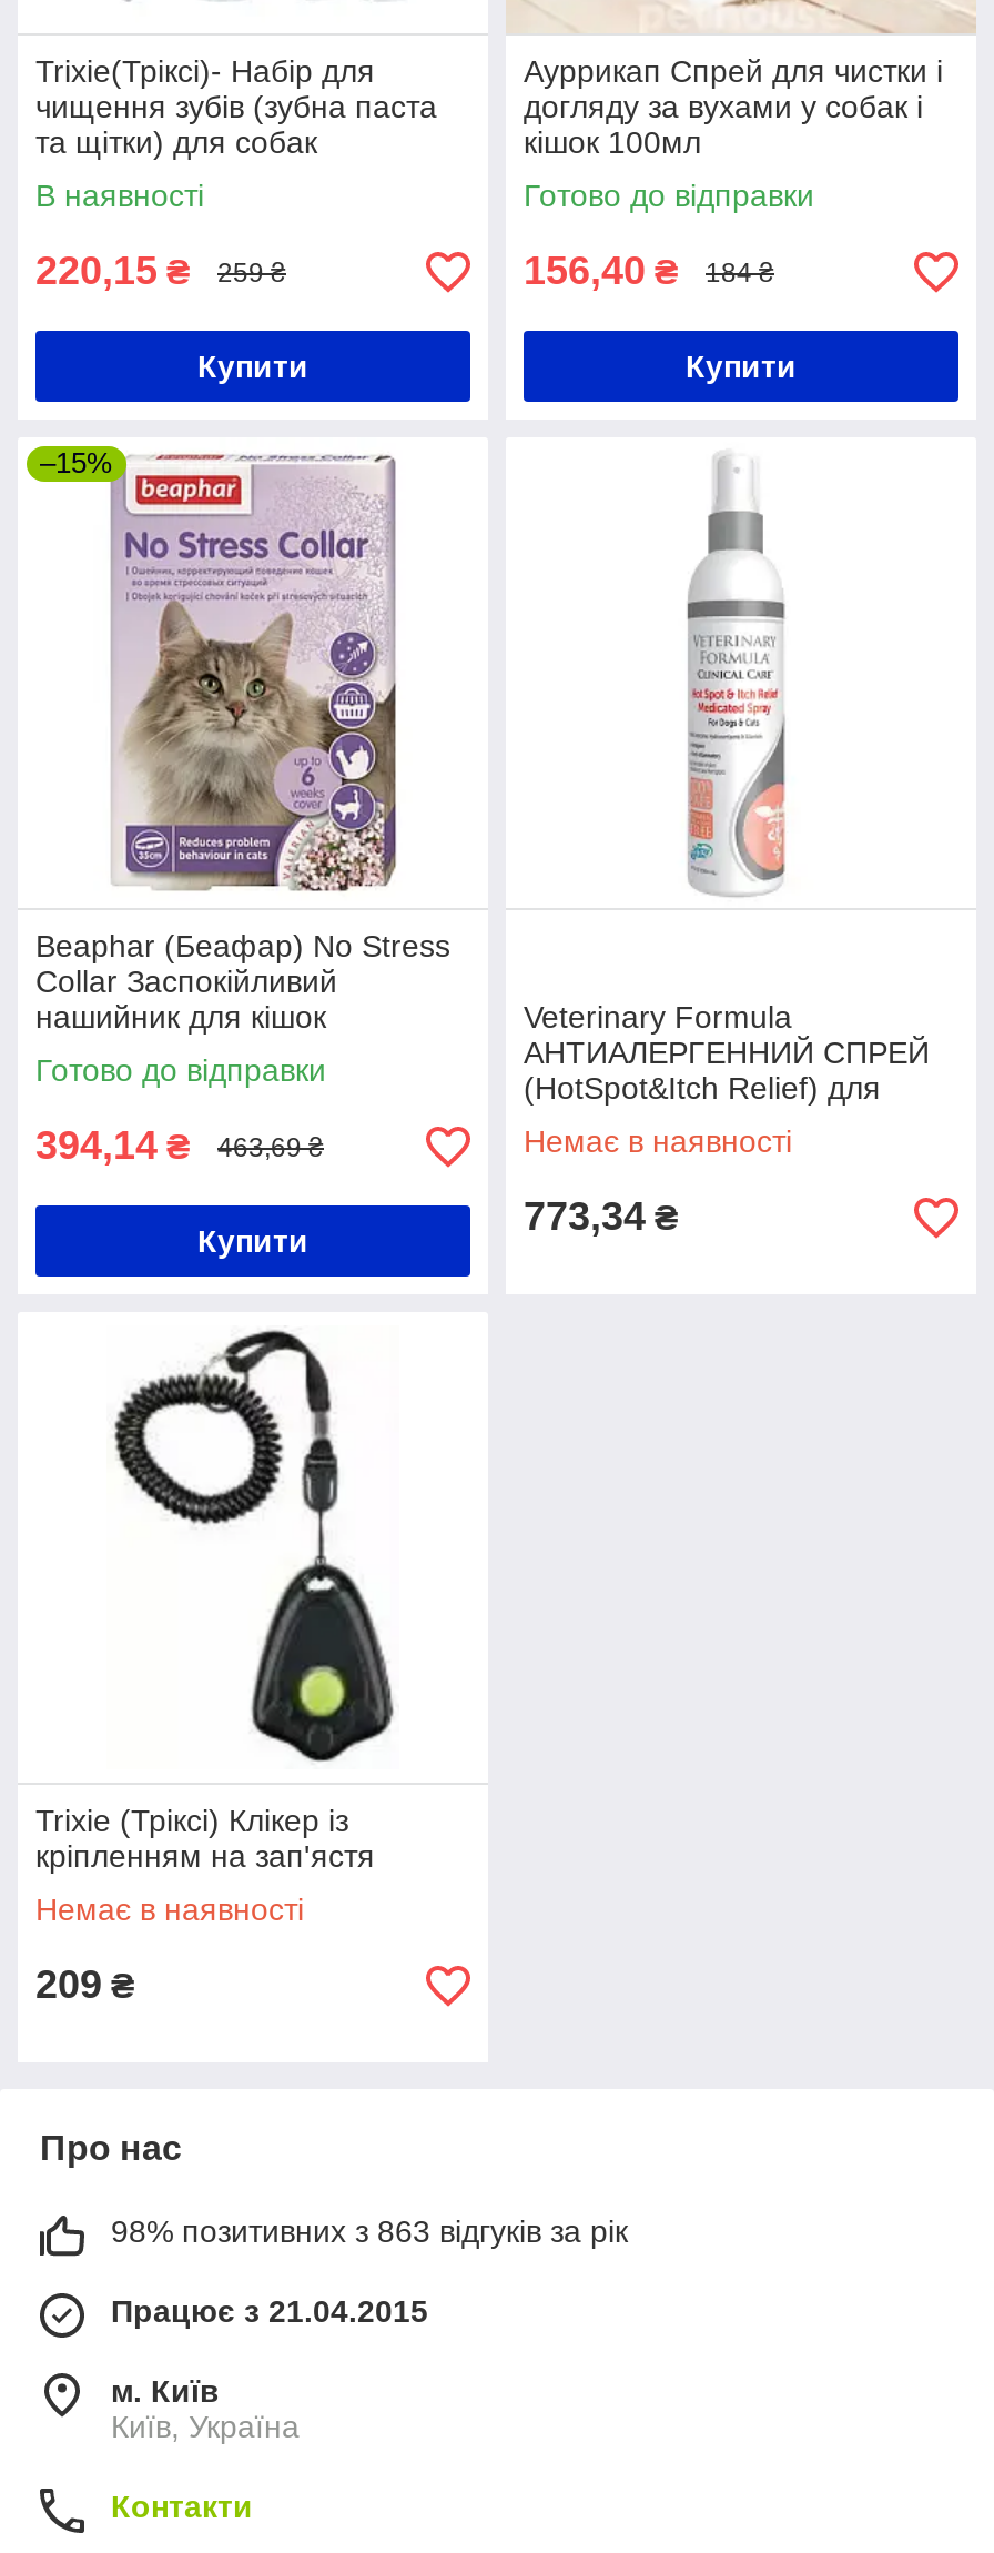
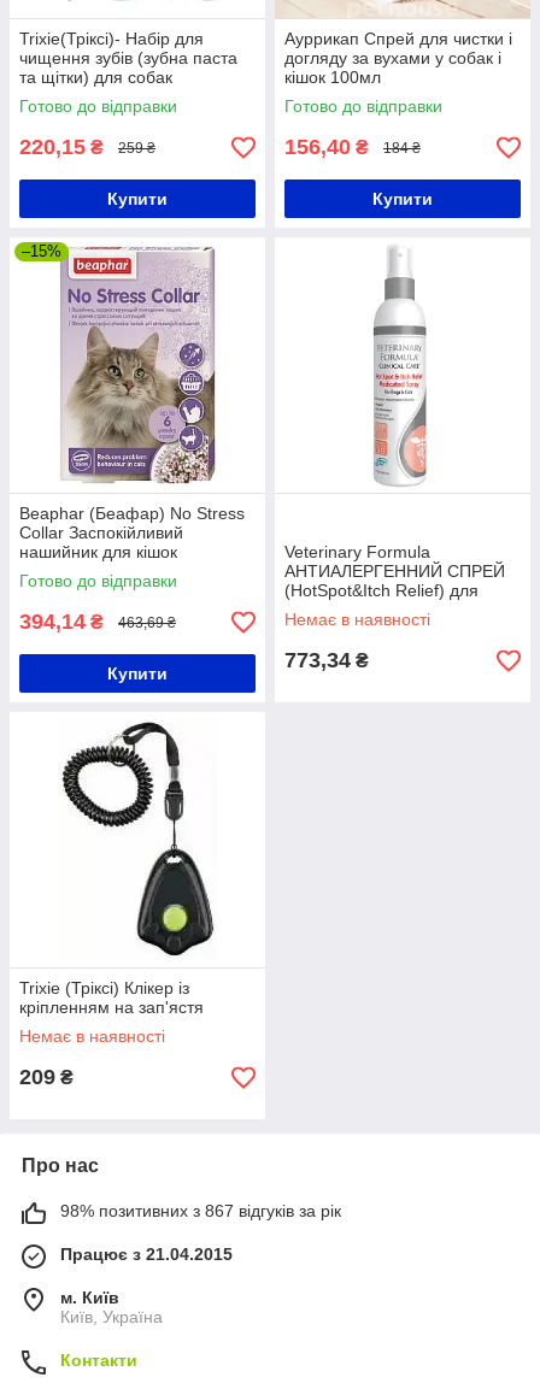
[35,178,204,213] В наявності -> [19,96,177,116] Готово до відправки
[111,2213,628,2249] 98% позитивних з 863 відгуків за рік -> [60,1201,341,1220] 98% позитивних з 867 відгуків за рік

